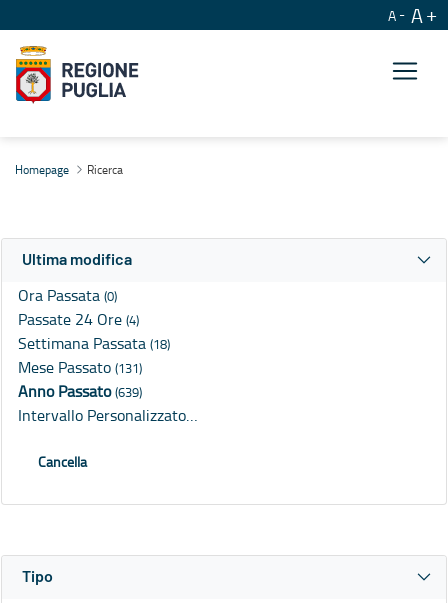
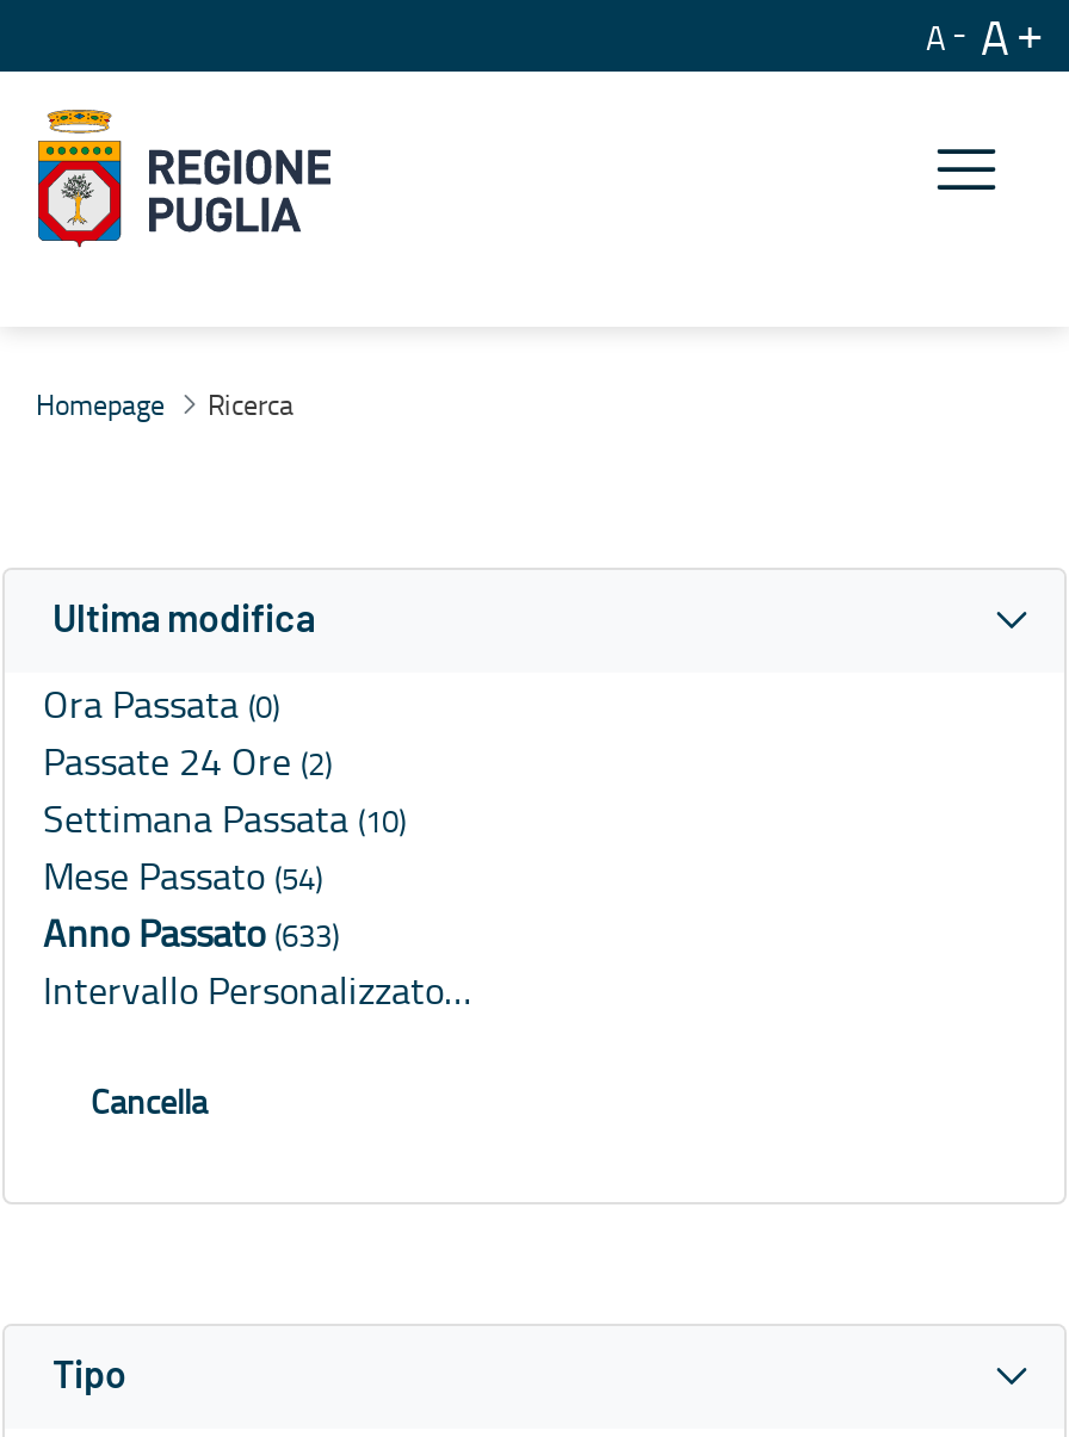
[18,308,139,330] Passate 24 Ore (4) -> [43,735,332,788] Passate 24 Ore (2)
[18,332,170,354] Settimana Passata (18) -> [43,793,406,845] Settimana Passata (10)
[18,356,142,378] Mese Passato (131) -> [43,850,322,902] Mese Passato (54)
[18,380,142,402] Anno Passato (639) -> [43,907,339,960] Anno Passato (633)

